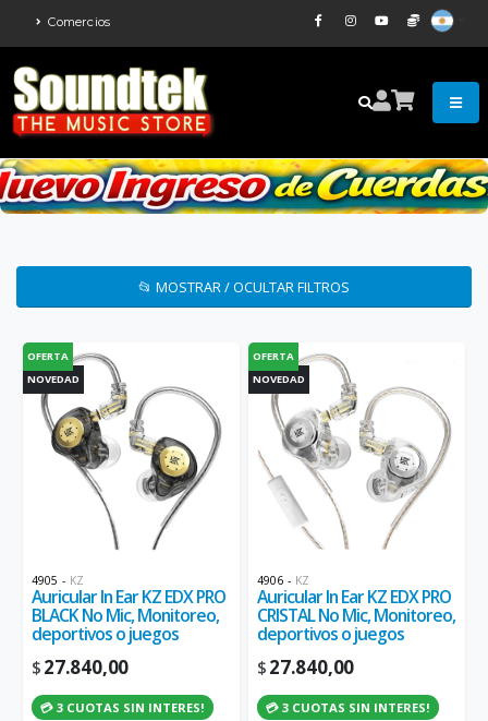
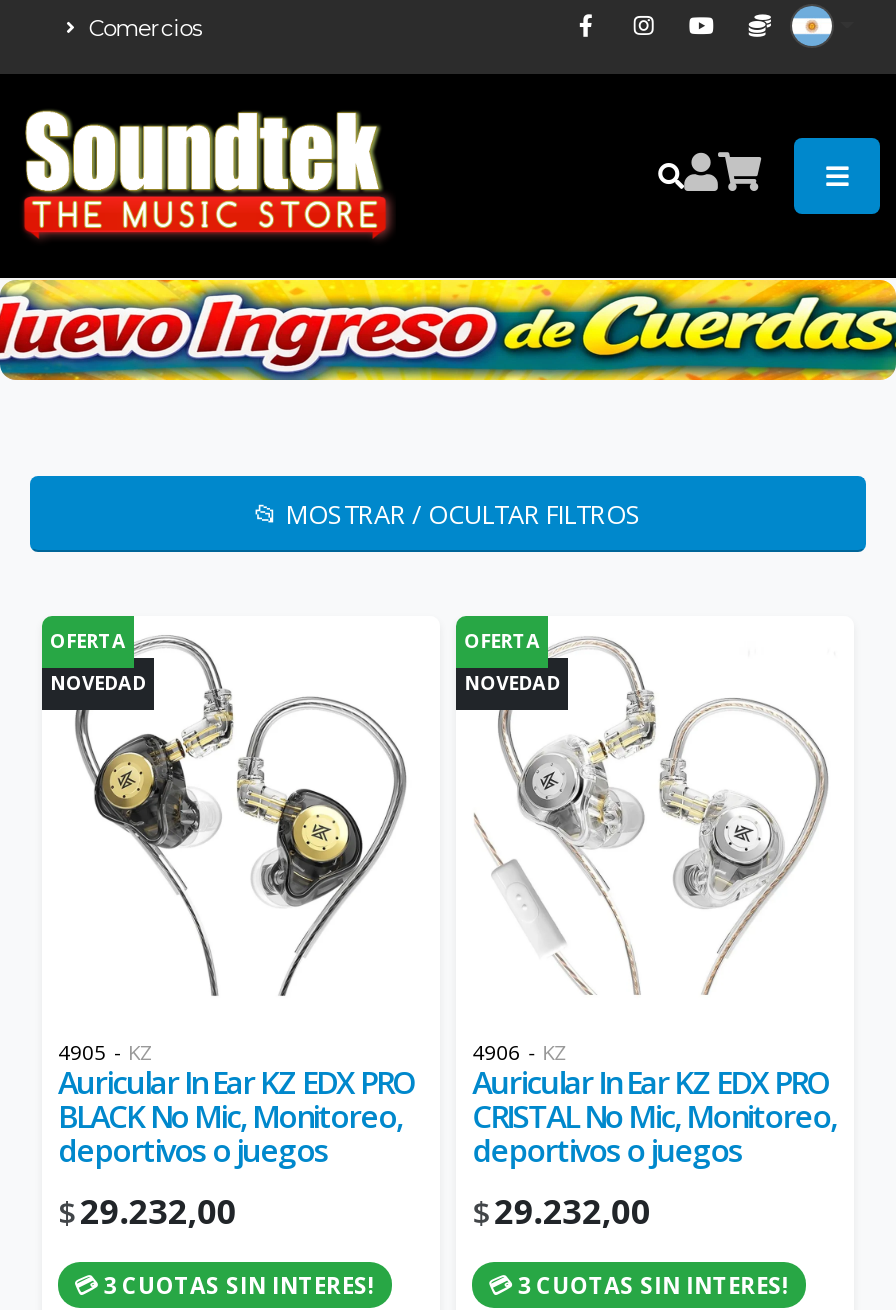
[32,654,129,680] $ 27.840,00 -> [58,1188,236,1234] $ 29.232,00
[257,654,354,680] $ 27.840,00 -> [472,1188,651,1234] $ 29.232,00

